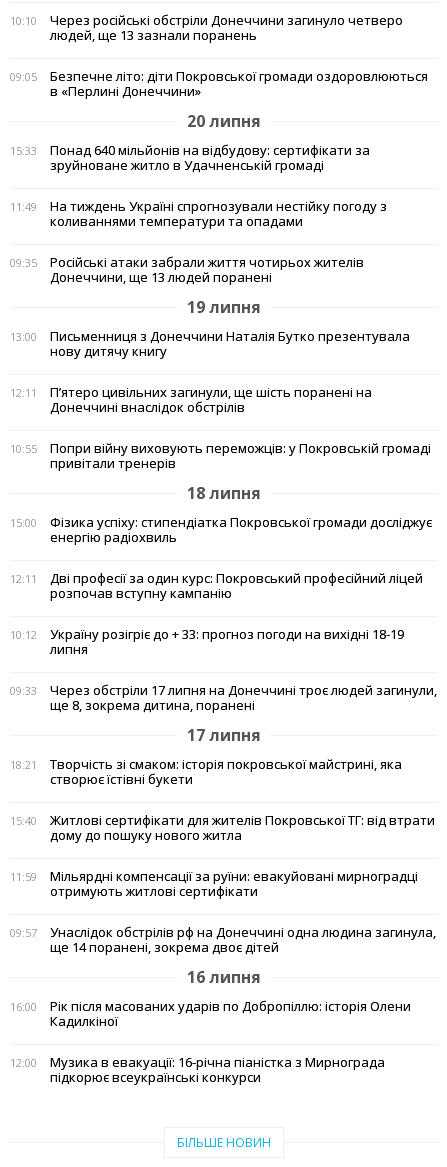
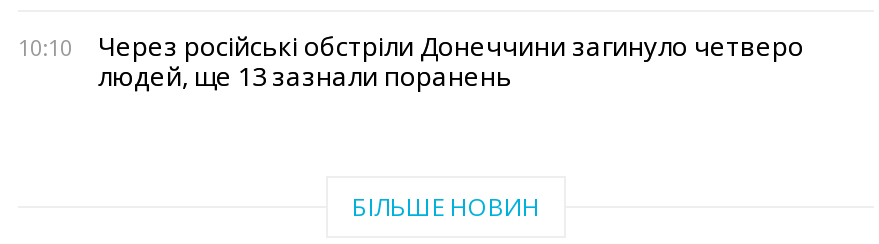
[10,67,437,1086] 09:05 | Безпечне літо: діти Покровської громади оздоровлюються | в «Перлині Донеччини» | 20 липня | 15:33 | Понад 640 мільйонів на відбудову: сертифікати за | зруйноване житло в Удачненській громаді | 11:49 | На тиждень Україні спрогнозували нестійку погоду з | коливаннями температури та опадами | 09:35 | Російські атаки забрали життя чотирьох жителів | Донеччини, ще 13 людей поранені | 19 липня | 13:00 | Письменниця з Донеччини Наталія Бутко презентувала | нову дитячу книгу | 12:11 | П’ятеро цивільних загинули, ще шість поранені на | Донеччині внаслідок обстрілів | 10:55 | Попри війну виховують переможців: у Покровській громаді | привітали тренерів | 18 липня | 15:00 | Фізика успіху: стипендіатка Покровської громади досліджує | енергію радіохвиль | 12:11 | Дві професії за один курс: Покровський професійний ліцей | розпочав вступну кампанію | 10:12 | Україну розігріє до + 33: прогноз погоди на вихідні 18-19 | липня | 09:33 | Через обстріли 17 липня на Донеччині троє людей загинули, | ще 8, зокрема дитина, поранені | 17 липня | 18:21 | Творчість зі смаком: історія покровської майстрині, яка | створює їстівні букети | 15:40 | Житлові сертифікати для жителів Покровської ТГ: від втрати | дому до пошуку нового житла | 11:59 | Мільярдні компенсації за руїни: евакуйовані мирноградці | отримують житлові сертифікати | 09:57 | Унаслідок обстрілів рф на Донеччині одна людина загинула, | ще 14 поранені, зокрема двоє дітей | 16 липня | 16:00 | Рік після масованих ударів по Добропіллю: історія Олени | Кадилкіної | 12:00 | Музика в евакуації: 16-річна піаністка з Мирнограда | підкорює всеукраїнські конкурси -> none

